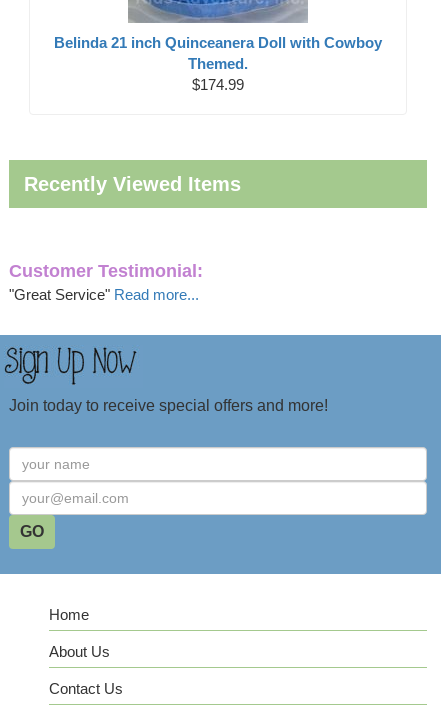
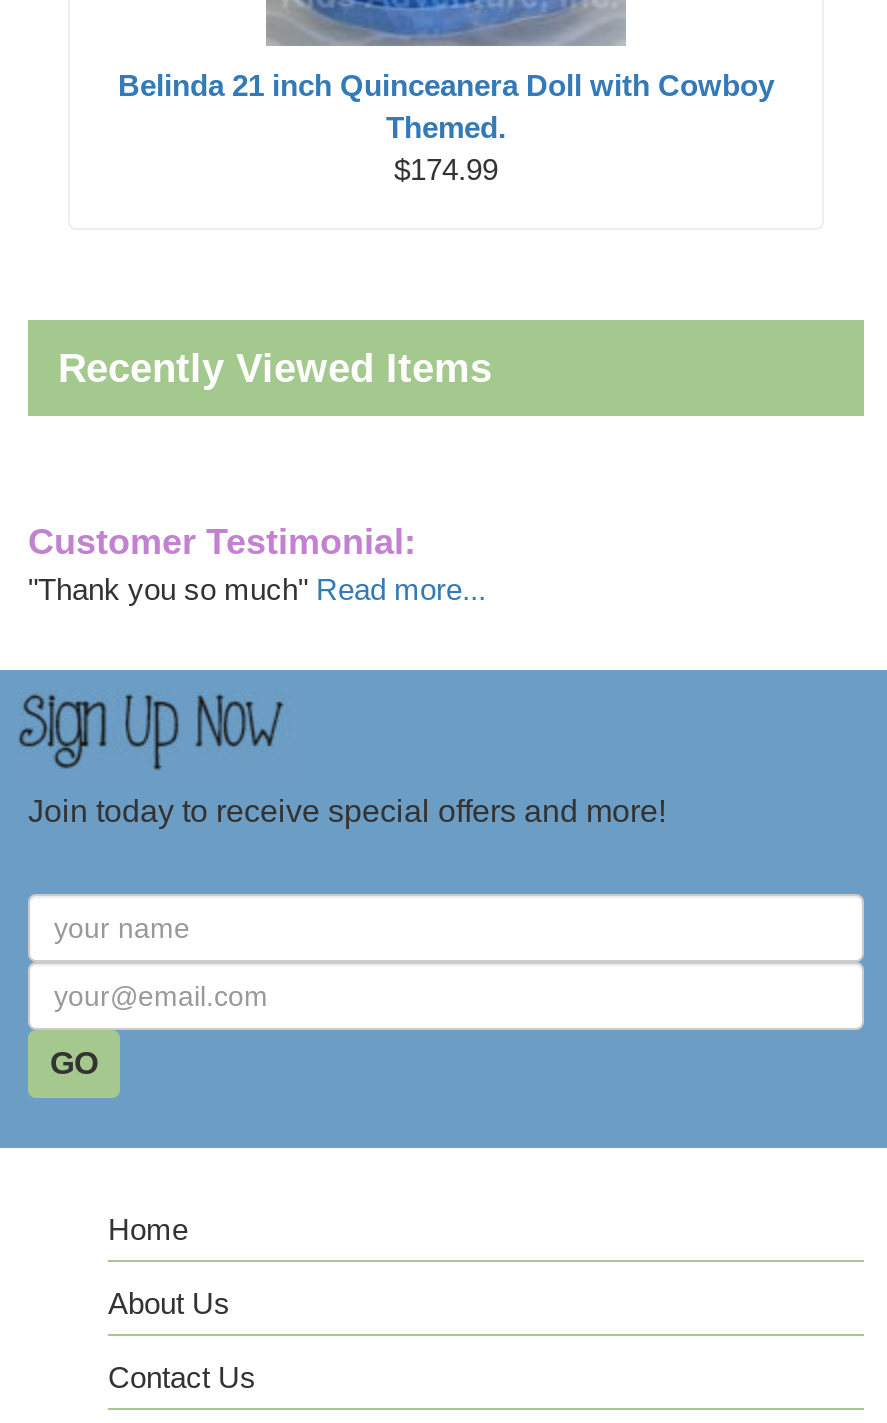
[9,286,199,303] "Great Service" Read more... -> [28,572,486,606] "Thank you so much" Read more...

